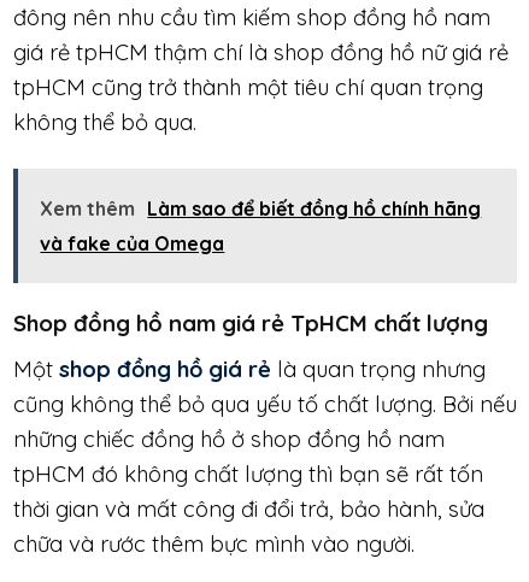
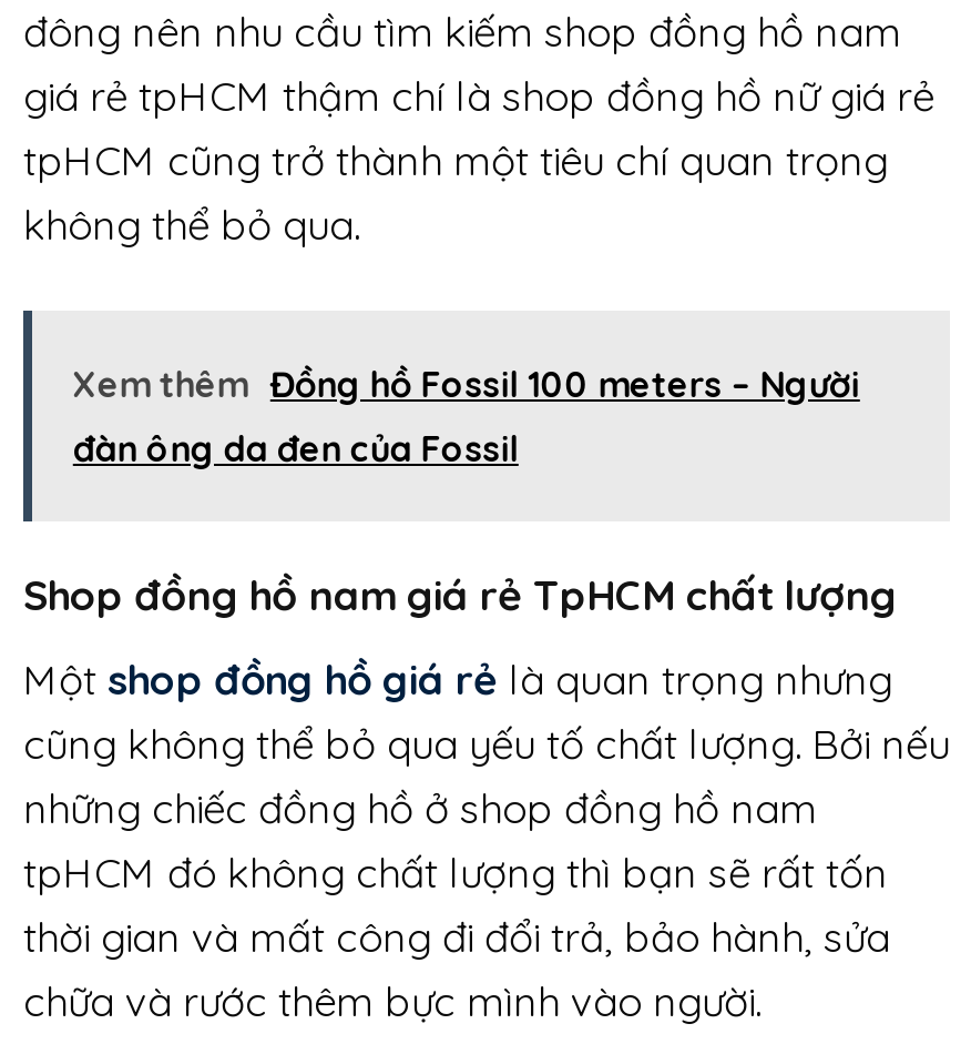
[40,197,481,256] Xem thêm Làm sao để biết đồng hồ chính hãng | và fake của Omega -> [73,362,860,471] Xem thêm Đồng hồ Fossil 100 meters – Người | đàn ông da đen của Fossil

